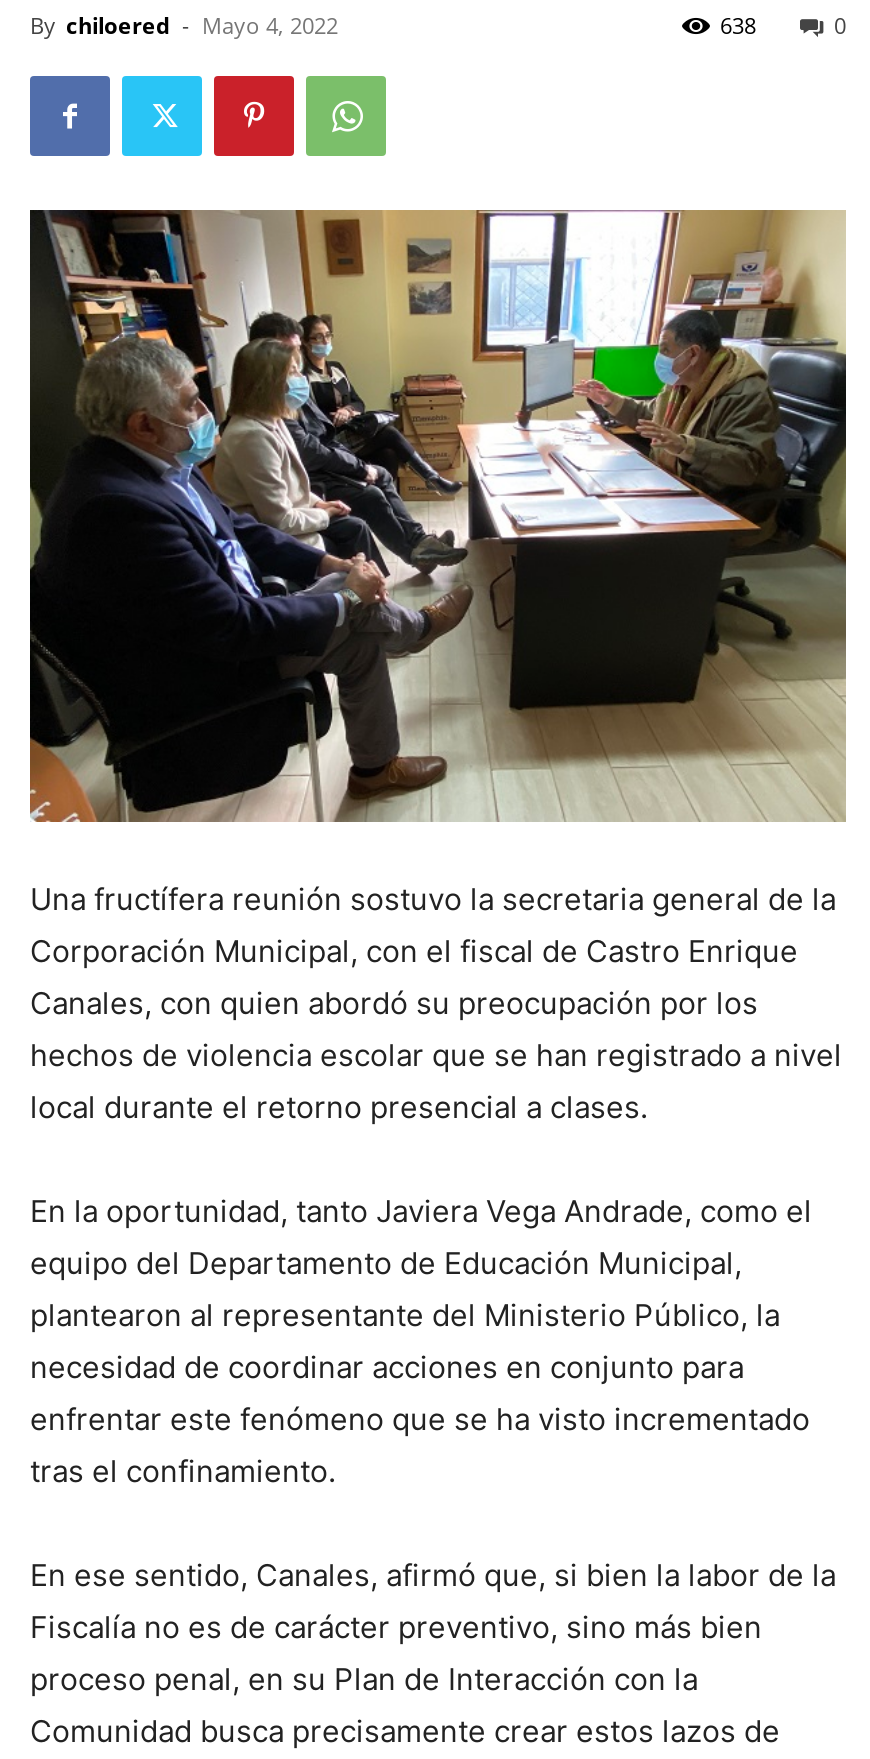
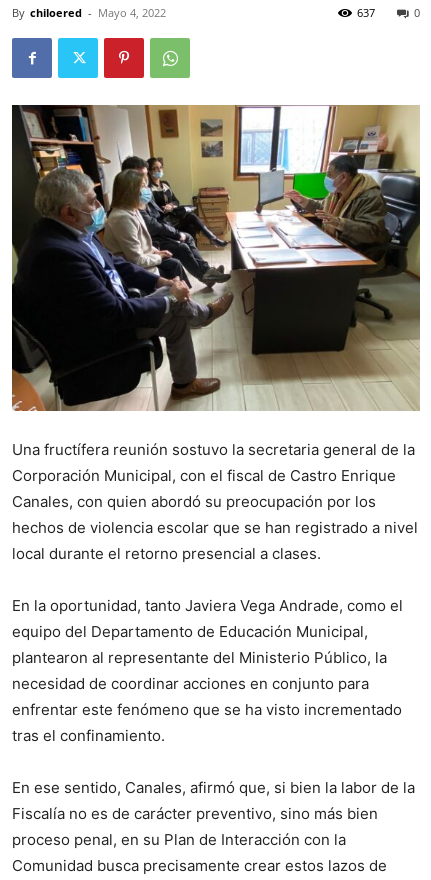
[720,10,756,40] 638 -> [357,5,375,20] 637

